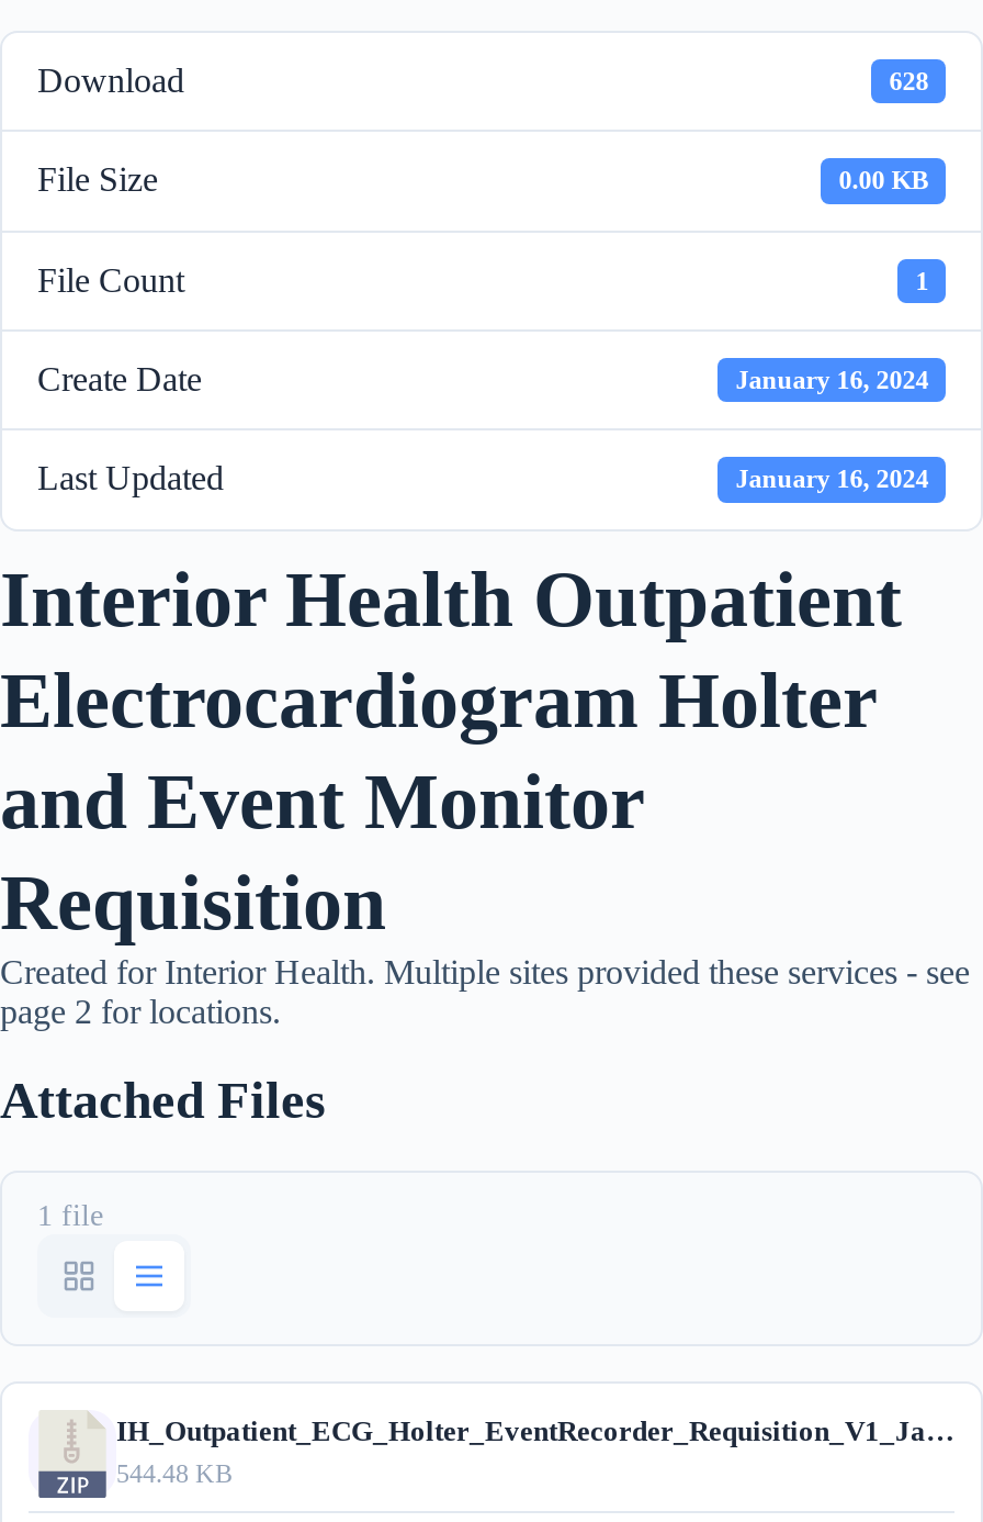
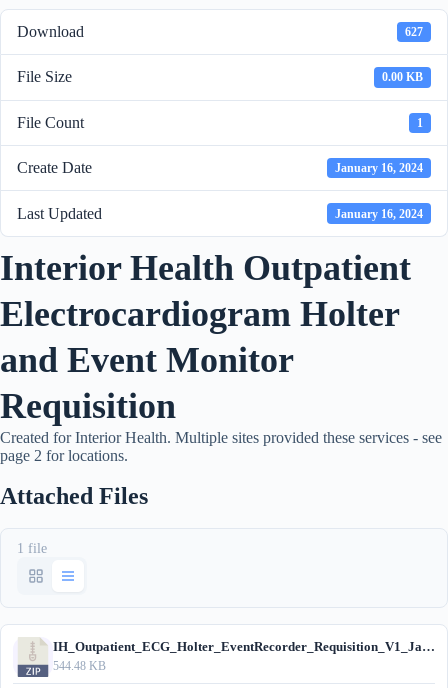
[889,66,929,97] 628 -> [405,25,423,39] 627

